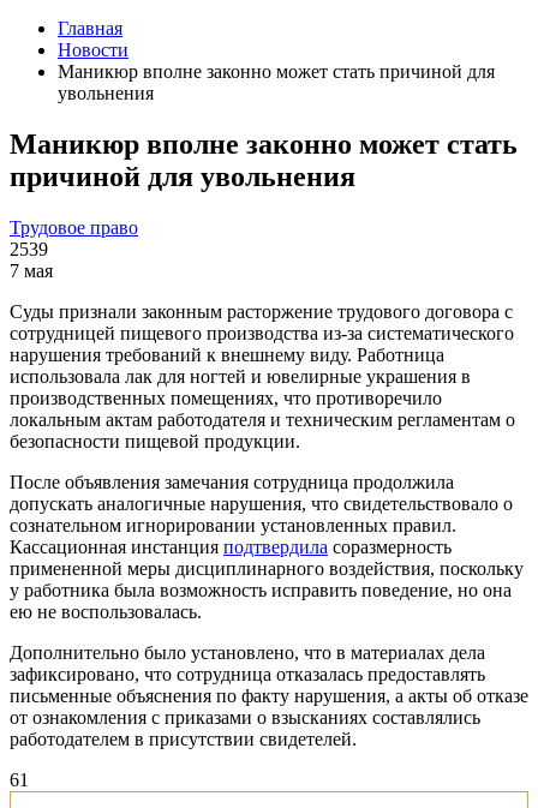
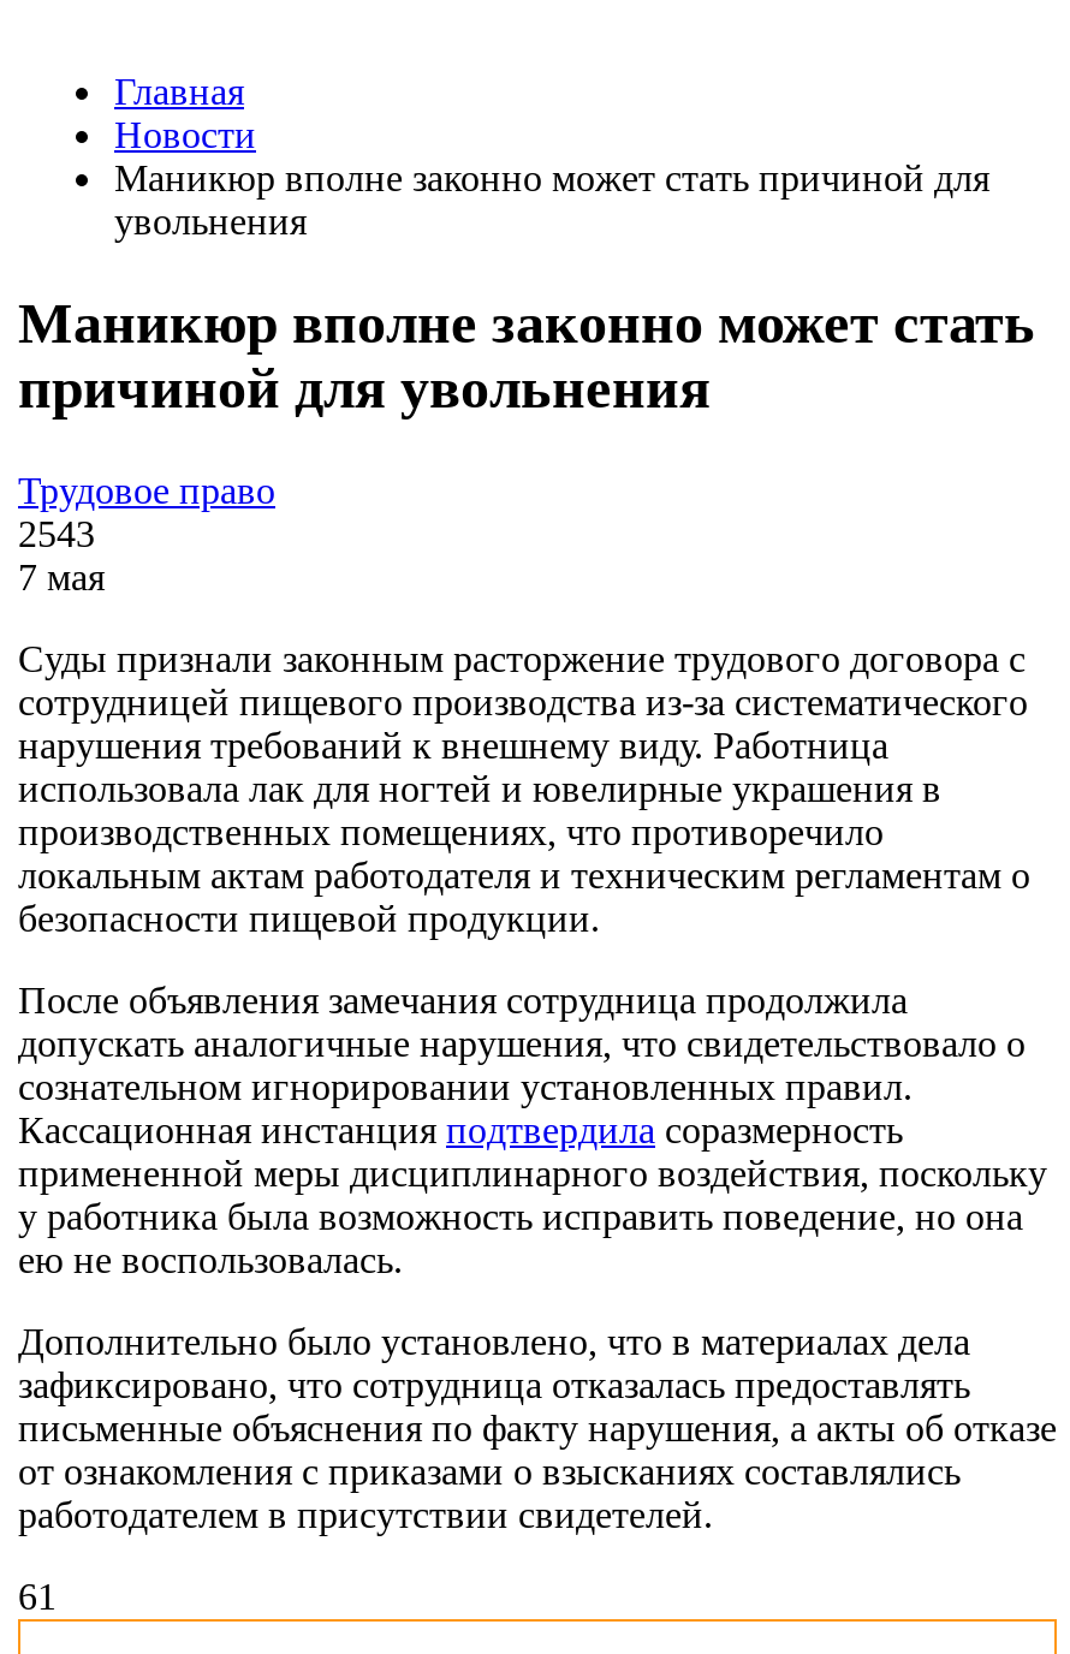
[10,239,48,259] 2539 -> [18,513,95,554] 2543

